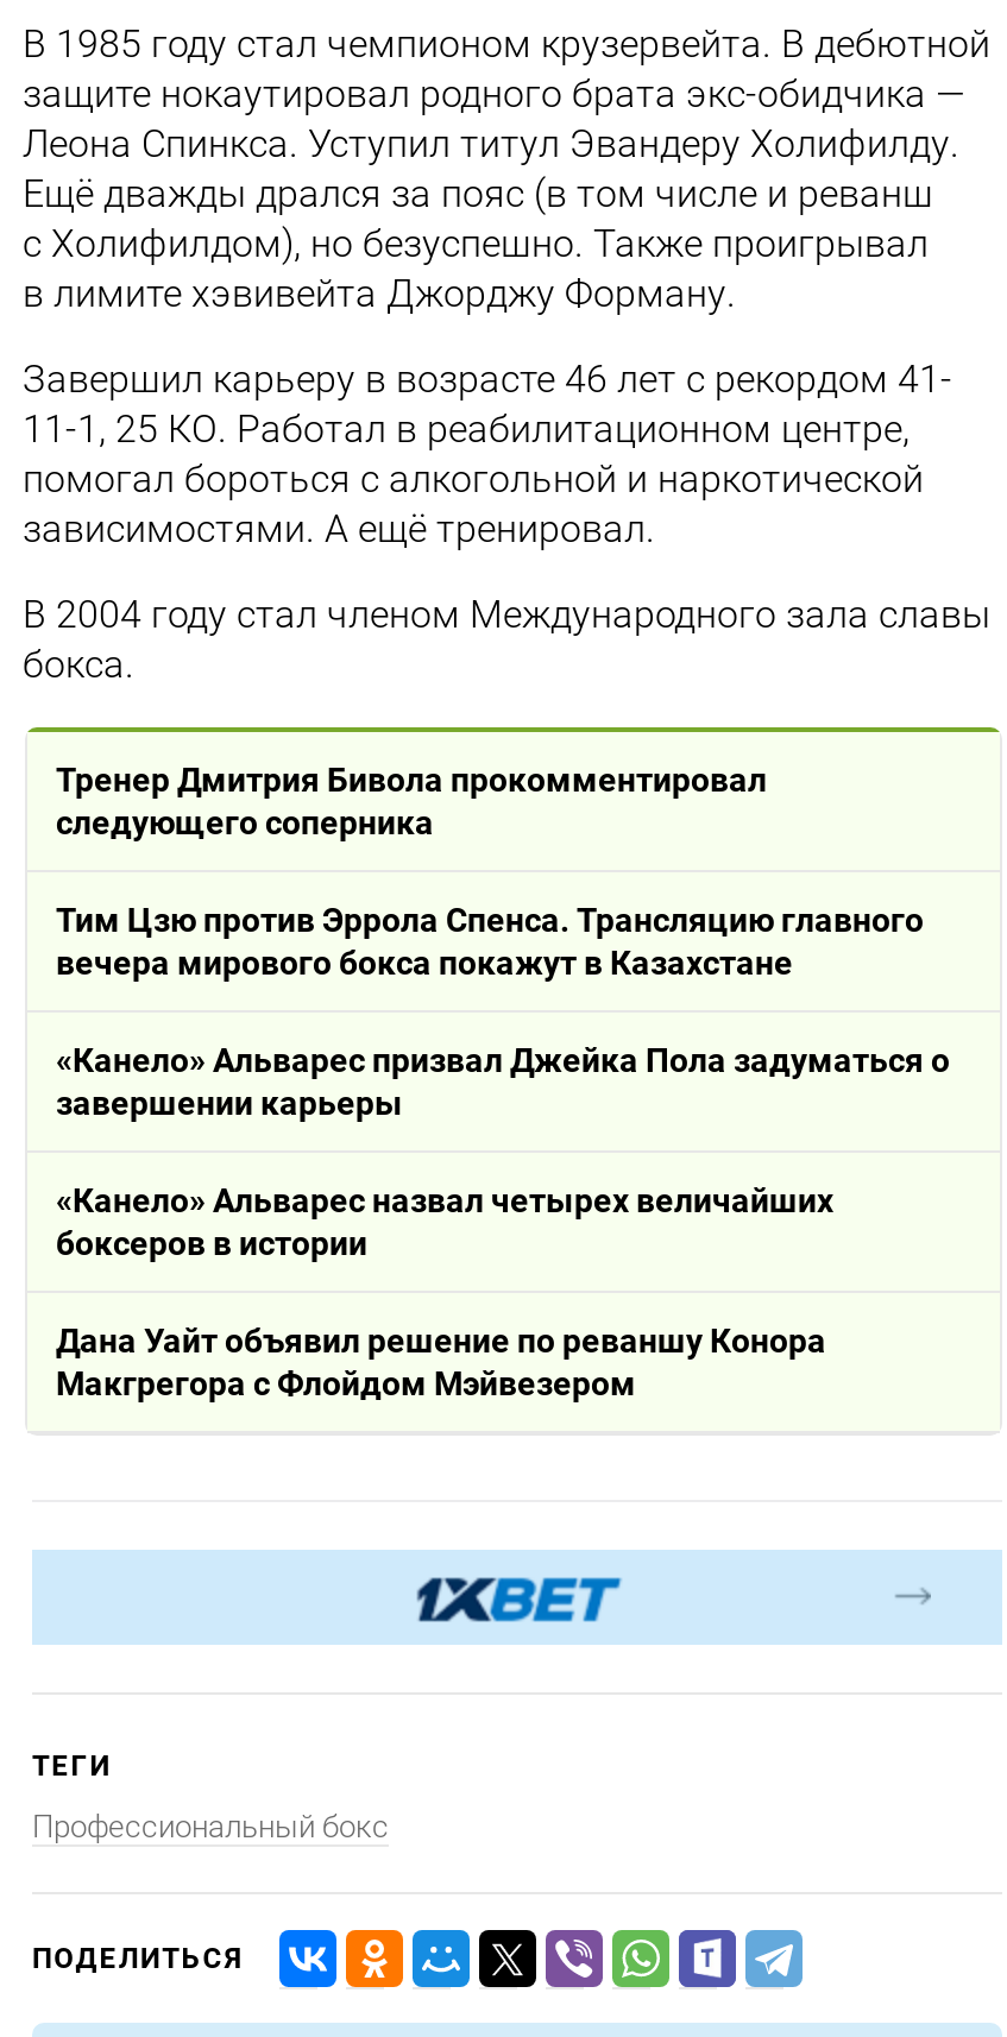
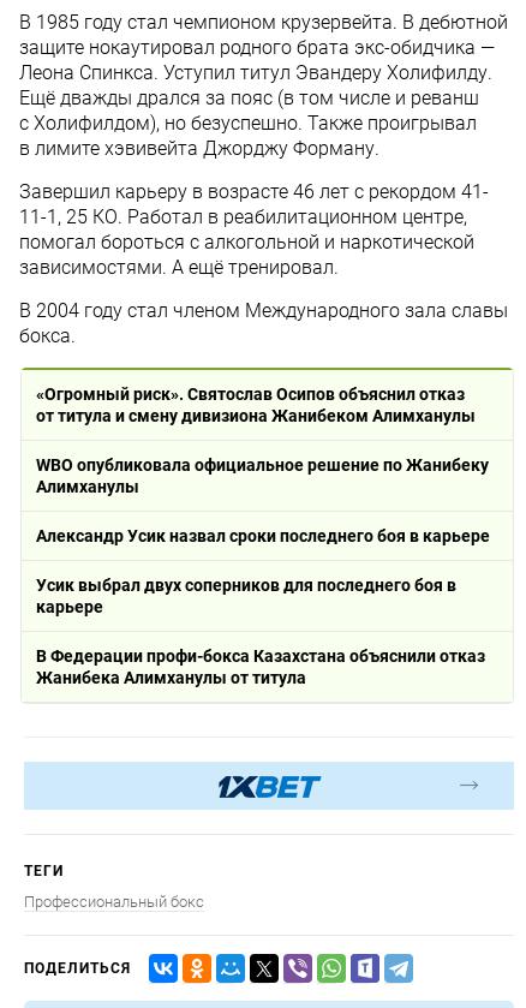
[56,761,767,841] Тренер Дмитрия Бивола прокомментировал | следующего соперника -> [36,384,476,425] «Огромный риск». Святослав Осипов объяснил отказ | от титула и смену дивизиона Жанибеком Алимханулы
[56,901,924,982] Тим Цзю против Эррола Спенса. Трансляцию главного | вечера мирового бокса покажут в Казахстане -> [36,455,489,496] WBO опубликовала официальное решение по Жанибеку | Алимханулы
[56,1041,950,1122] «Канело» Альварес призвал Джейка Пола задуматься о | завершении карьеры -> [36,526,490,545] Александр Усик назвал сроки последнего боя в карьере
[56,1181,833,1262] «Канело» Альварес назвал четырех величайших | боксеров в истории -> [36,575,456,616] Усик выбрал двух соперников для последнего боя в | карьере
[56,1322,826,1402] Дана Уайт объявил решение по реваншу Конора | Макгрегора с Флойдом Мэйвезером -> [36,646,485,687] В Федерации профи-бокса Казахстана объяснили отказ | Жанибека Алимханулы от титула

